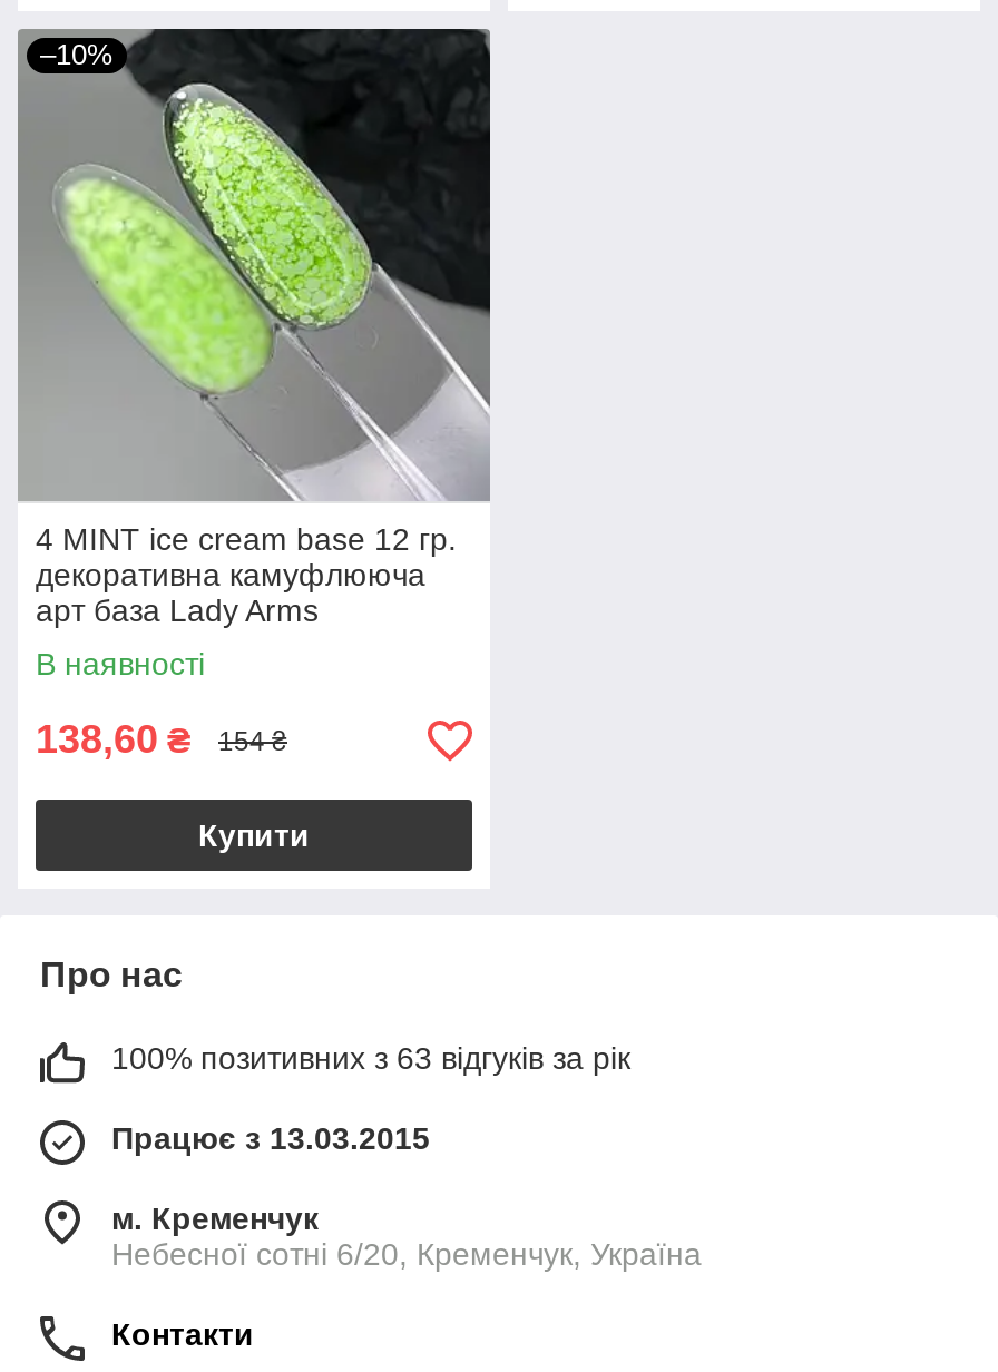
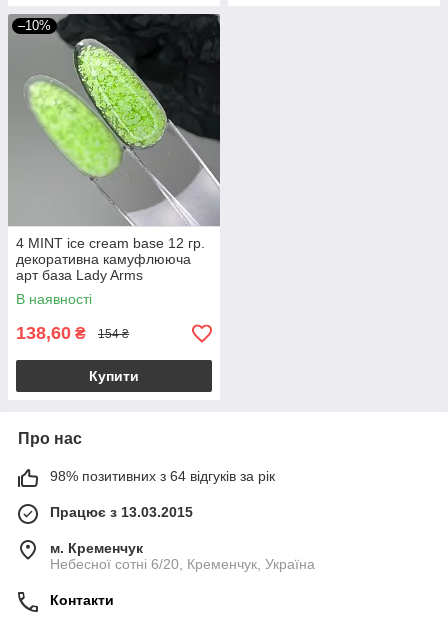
[111,1041,630,1077] 100% позитивних з 63 відгуків за рік -> [50,468,275,484] 98% позитивних з 64 відгуків за рік

